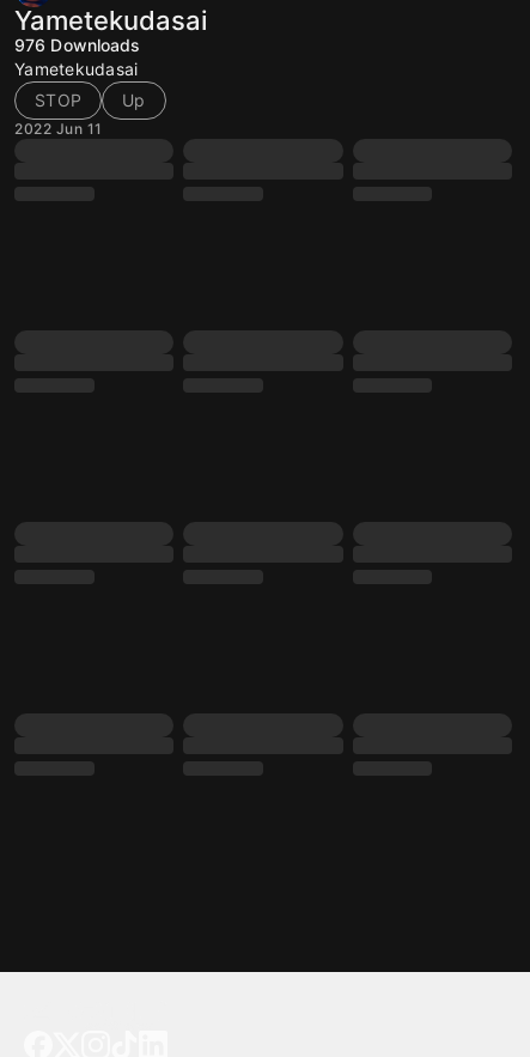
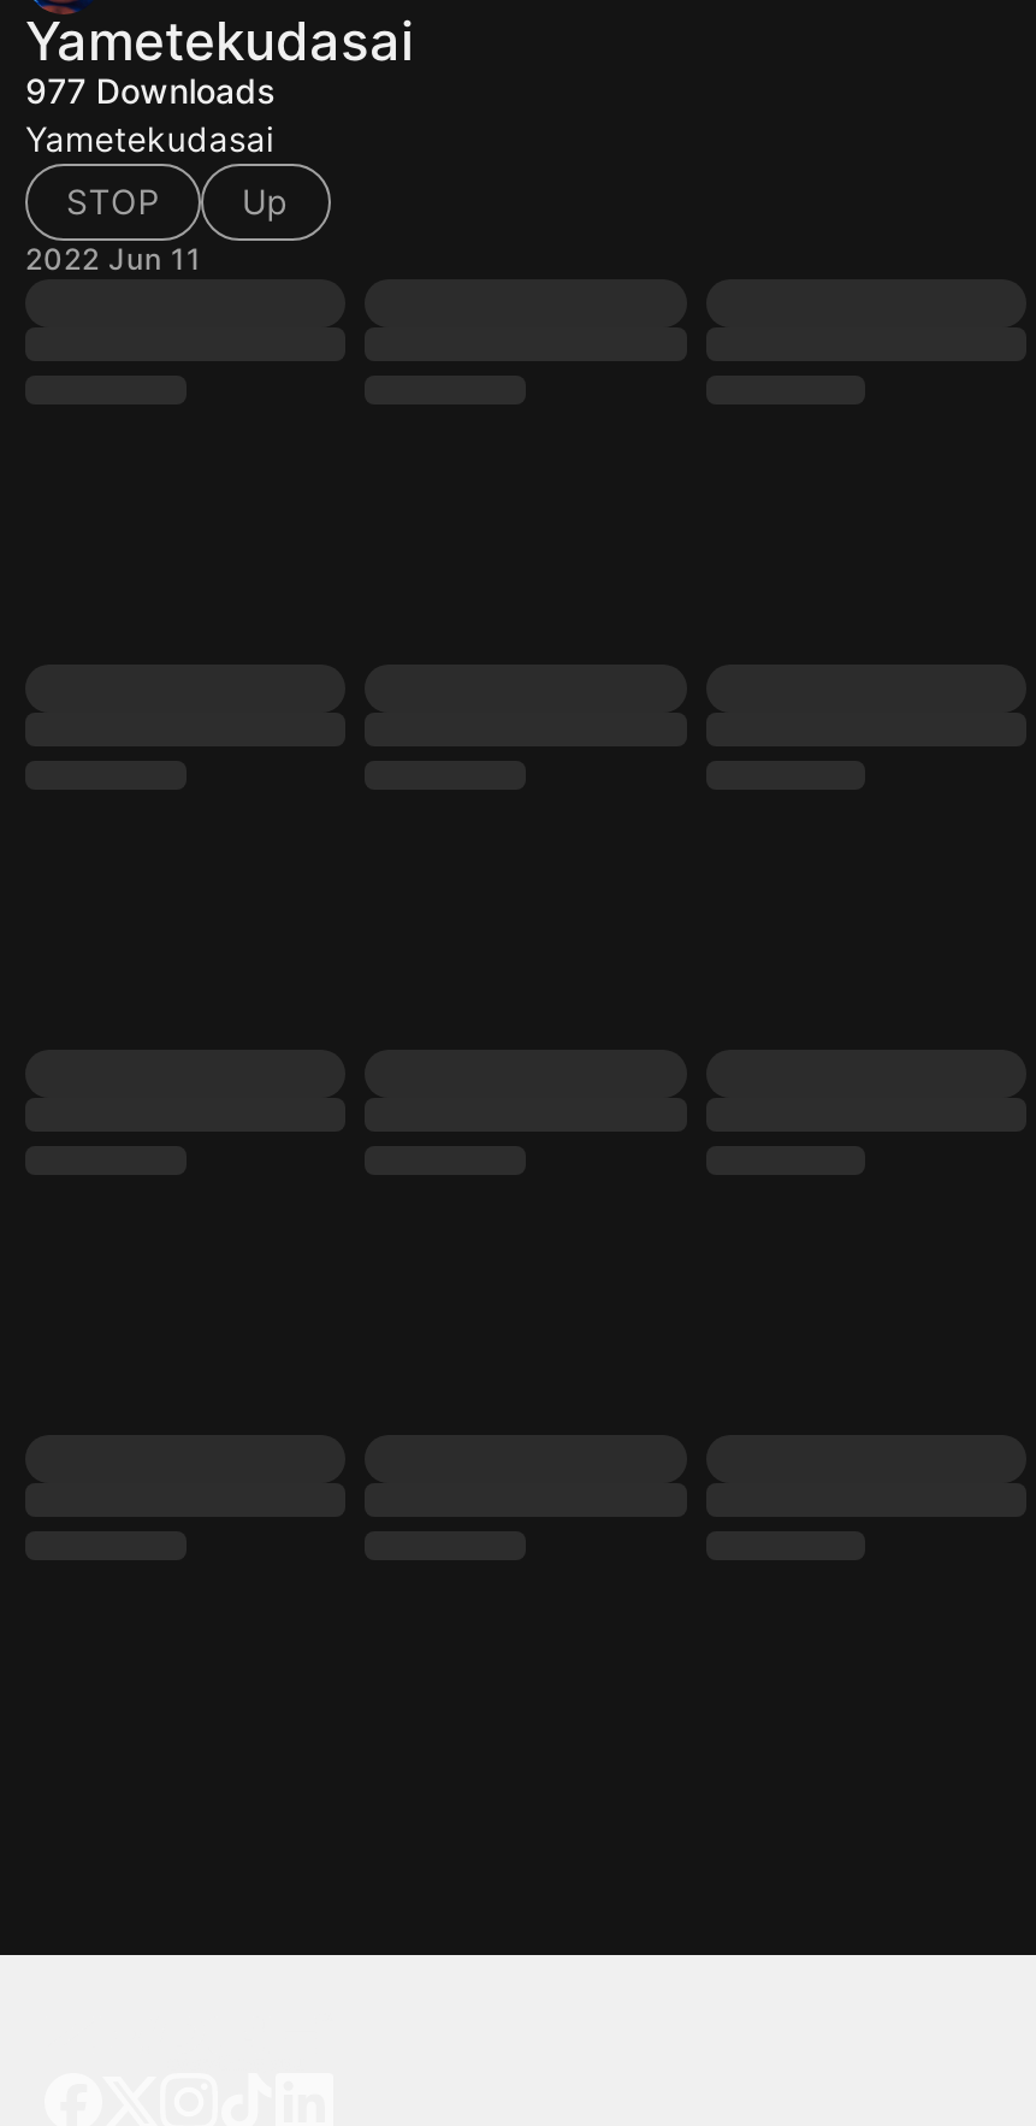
[14,35,140,55] 976 Downloads -> [25,70,276,111] 977 Downloads

